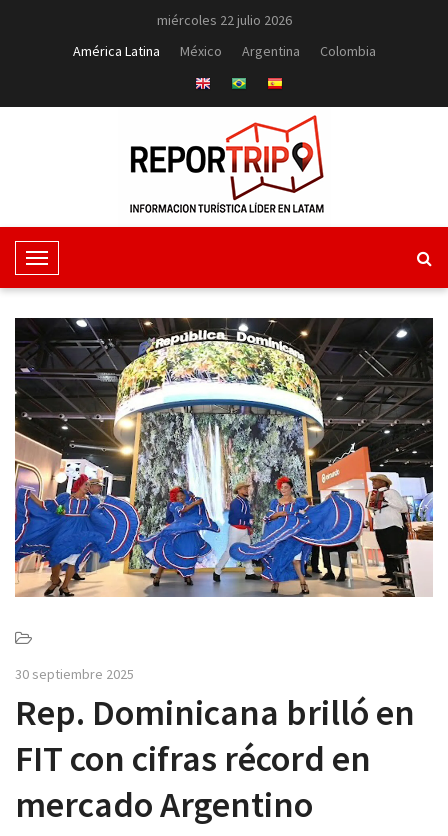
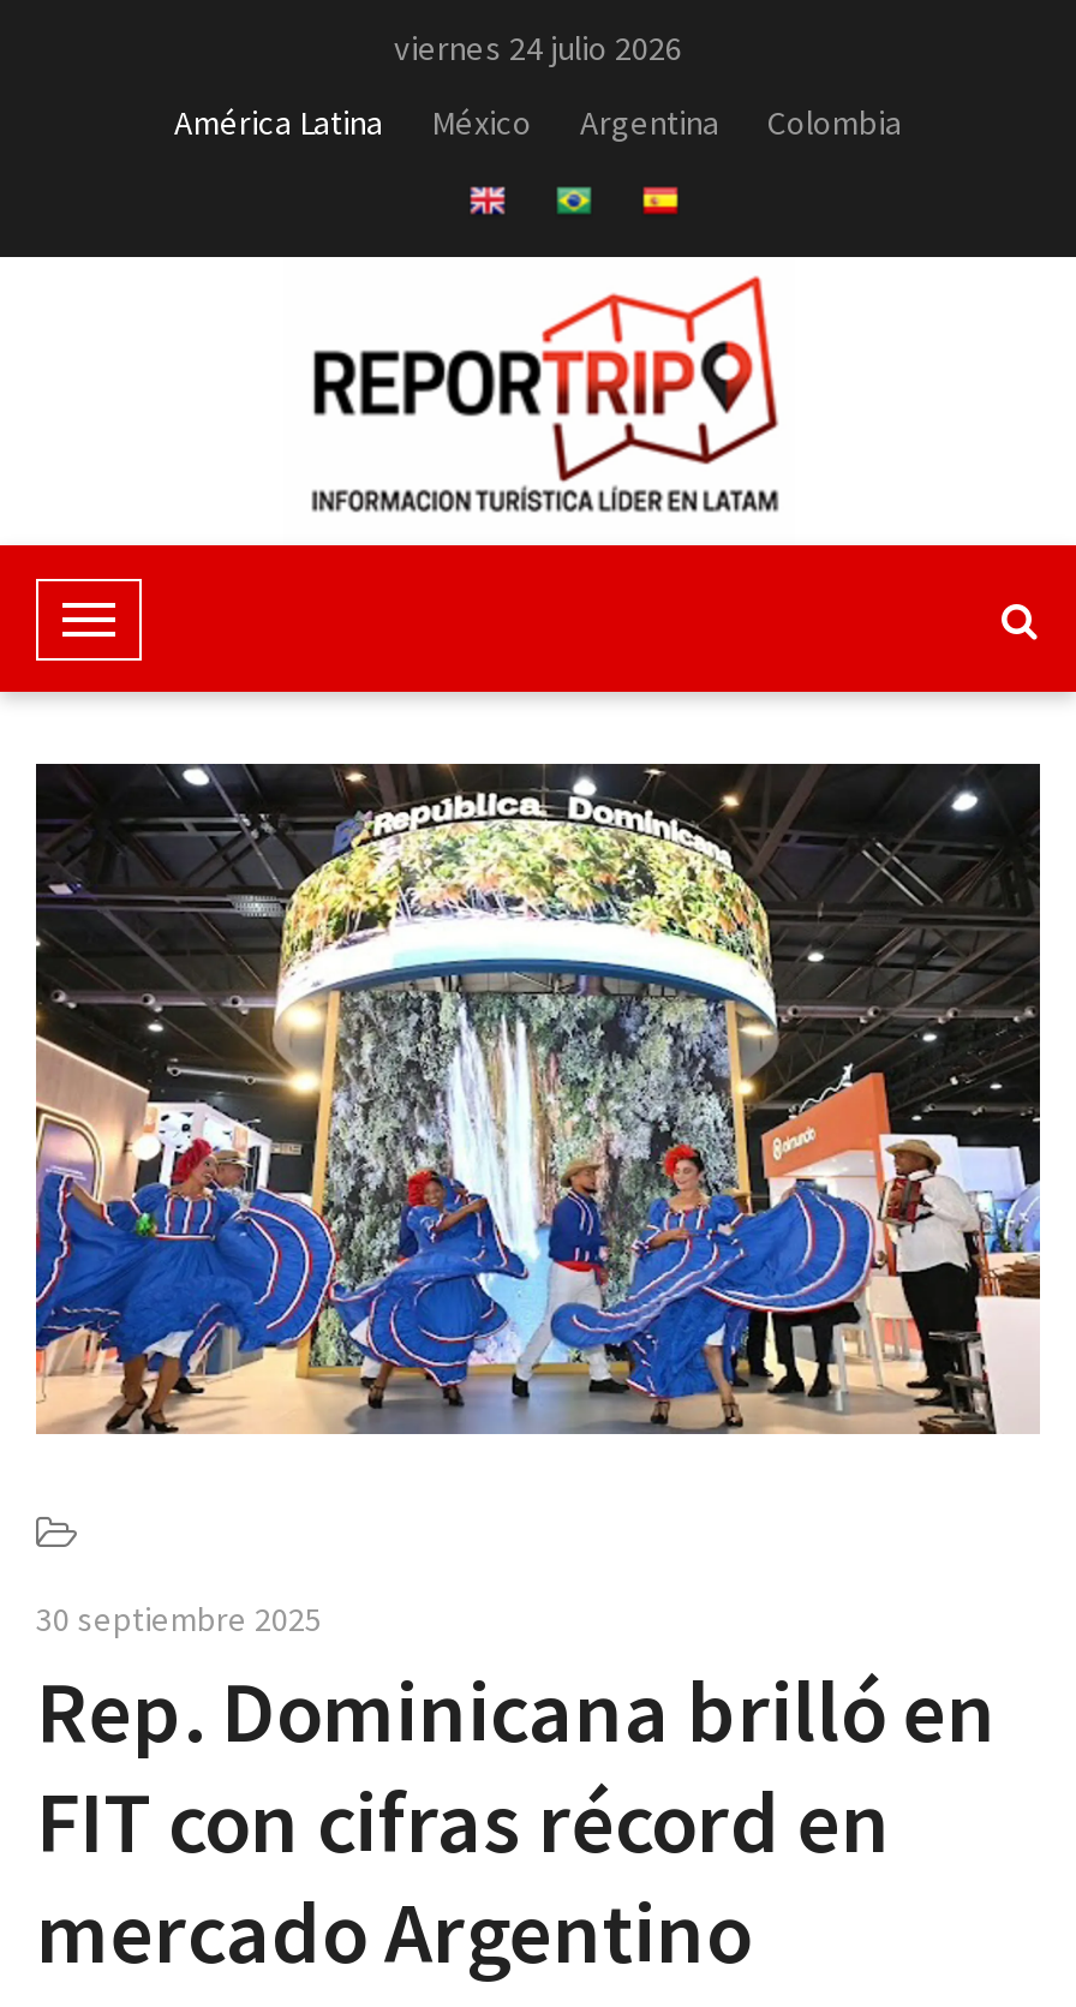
[156,11,291,29] miércoles 22 julio 2026 -> [394,26,682,70] viernes 24 julio 2026

